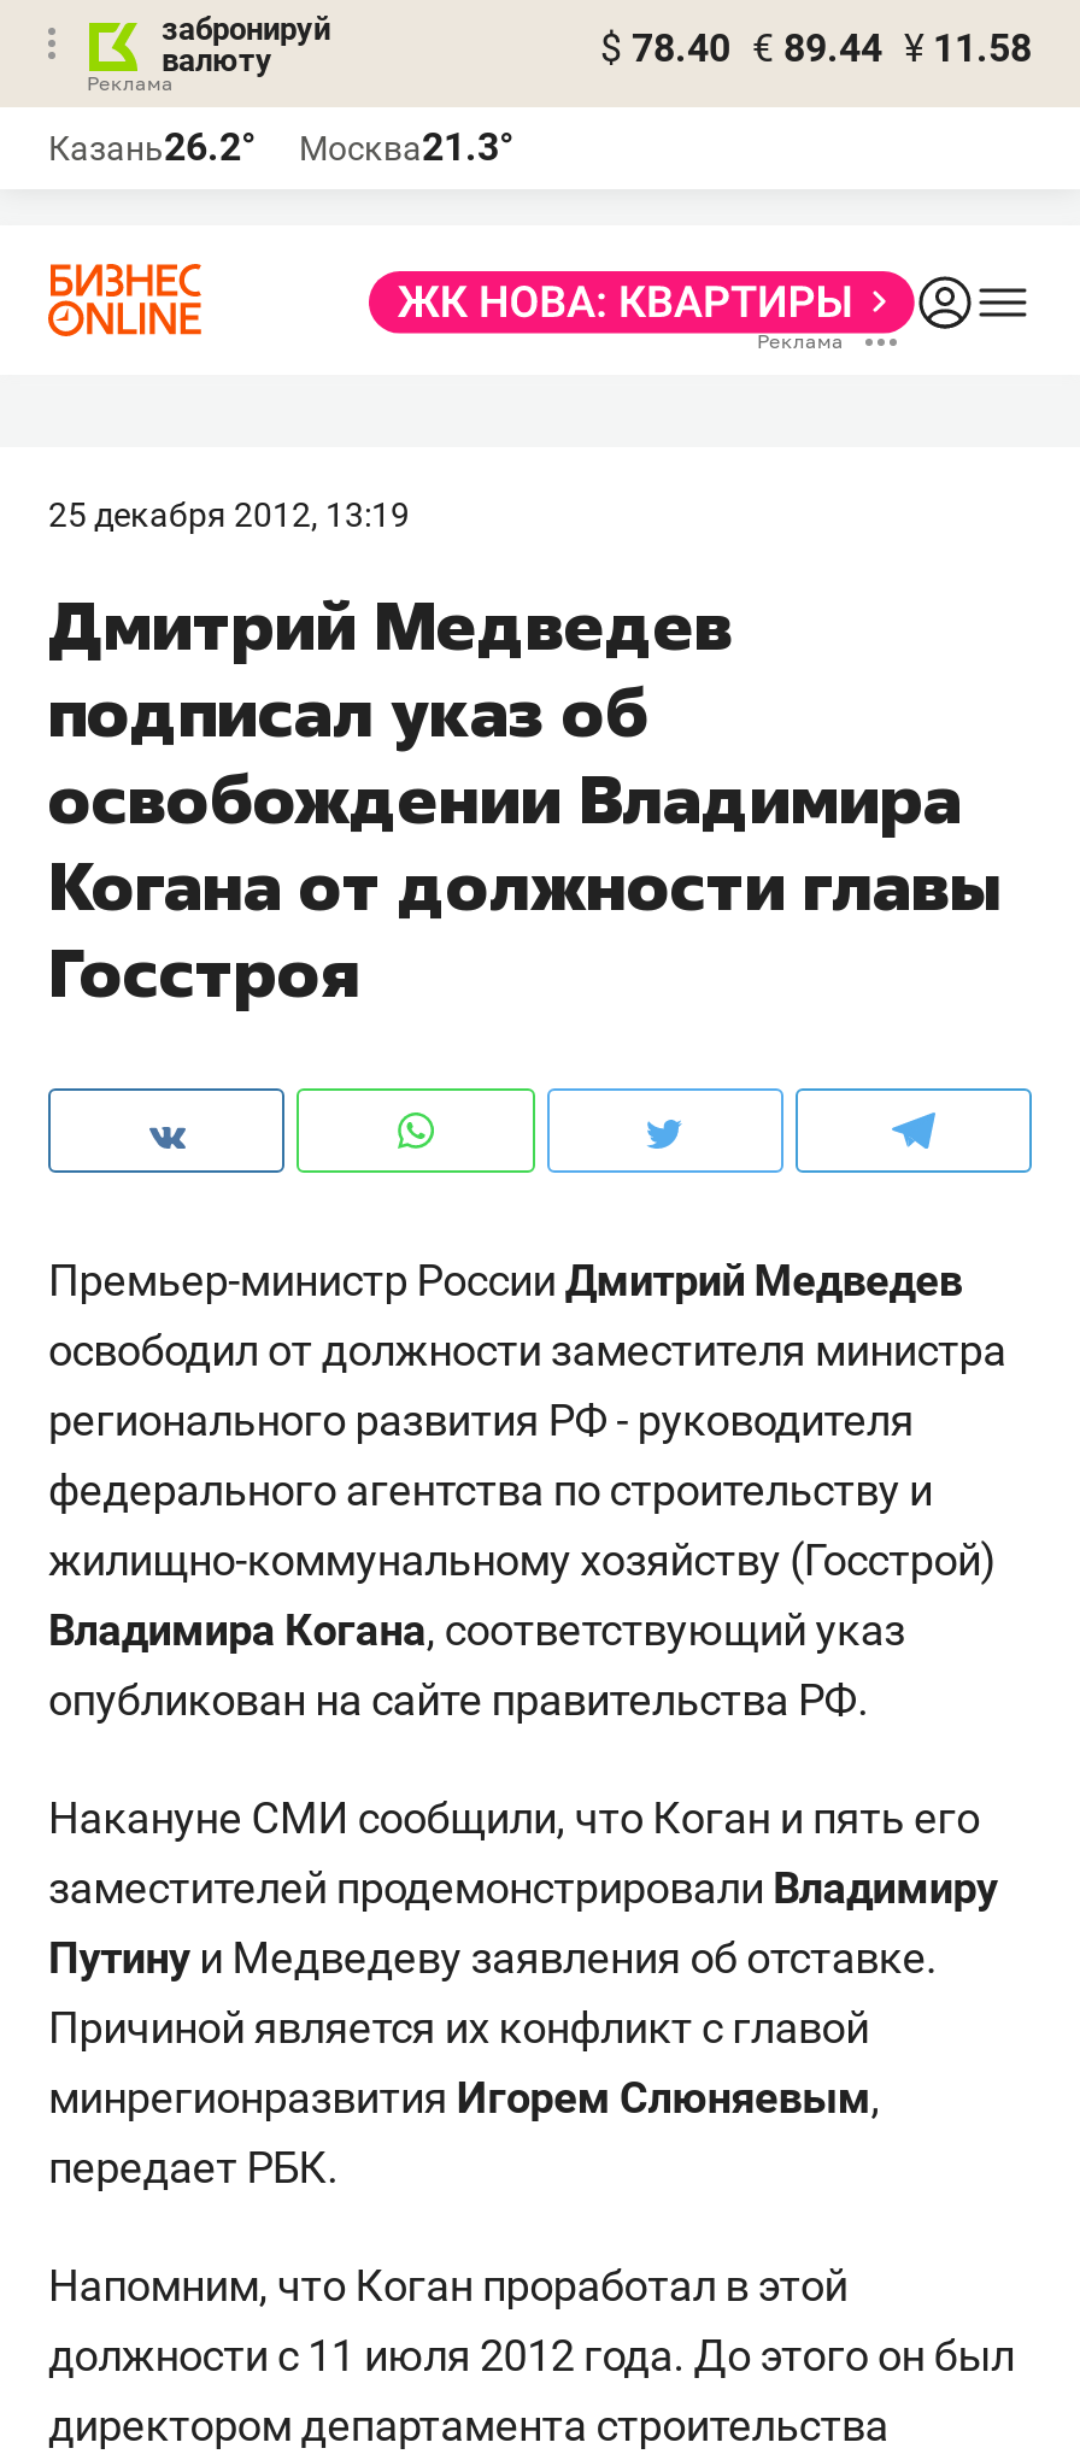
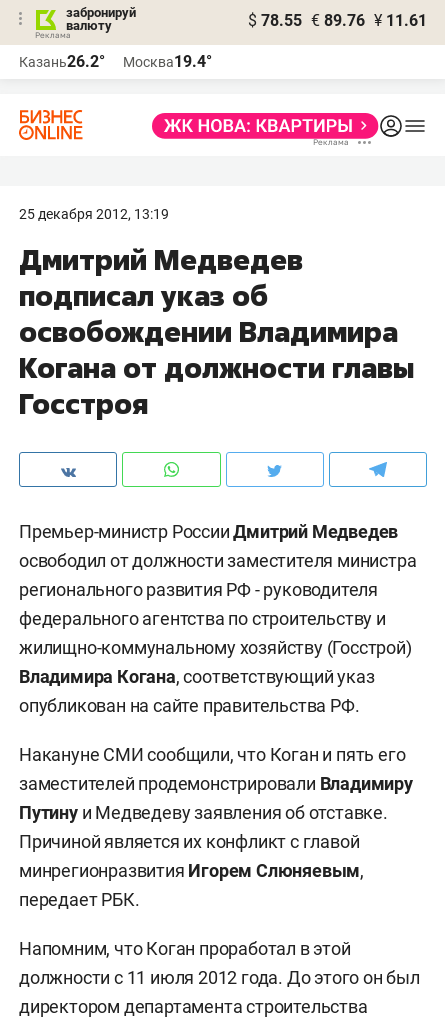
[600,25,1032,71] $ 78.40 € 89.44 ¥ 11.58 -> [248,11,427,30] $ 78.55 € 89.76 ¥ 11.61
[48,124,513,170] Казань26.2° Москва21.3° -> [19,52,212,71] Казань26.2° Москва19.4°

